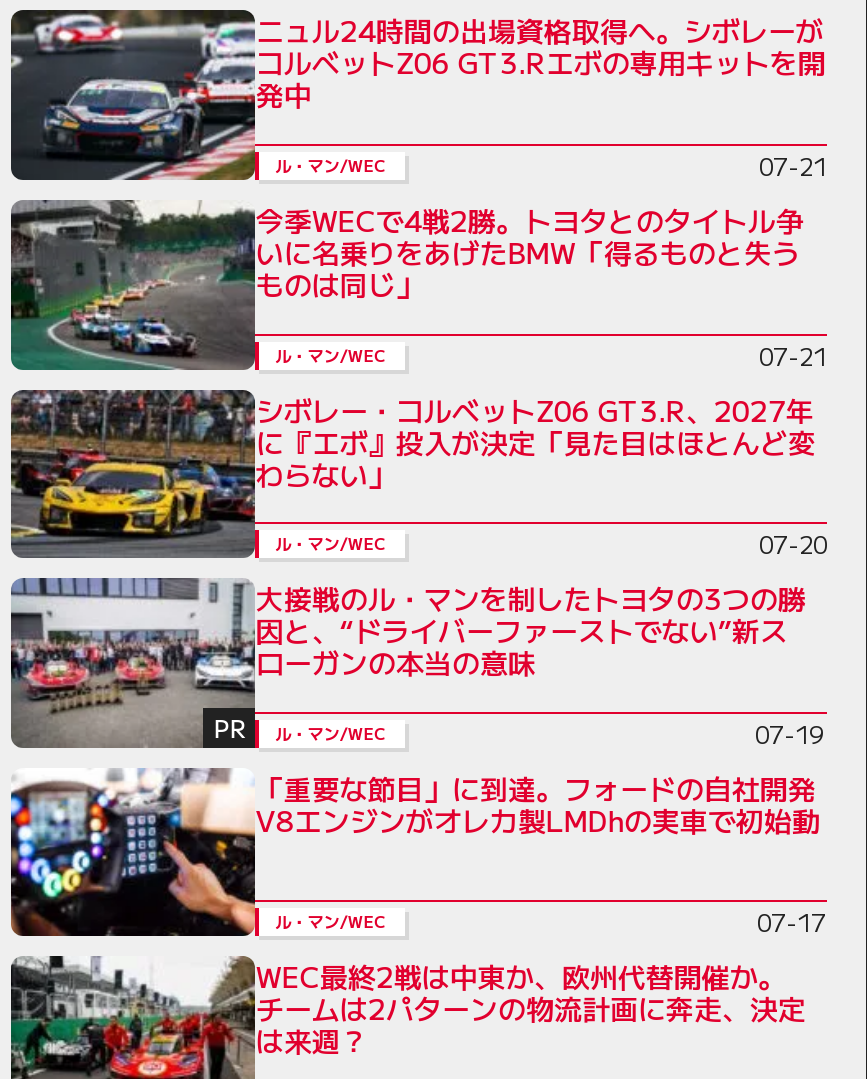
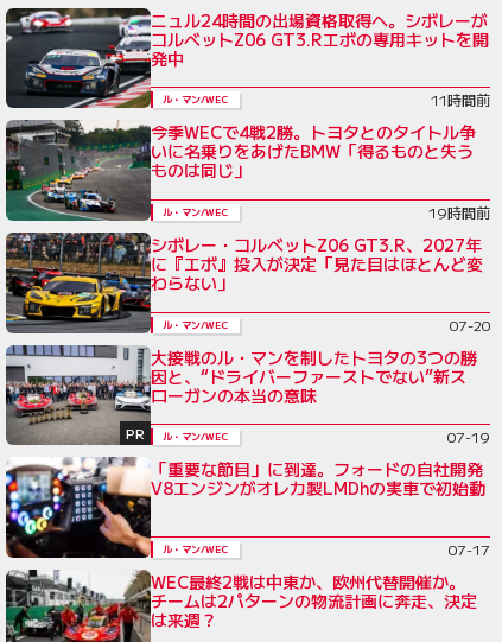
[759,148,827,182] 07-21 -> [431,89,490,110] 11時間前
[759,337,827,371] 07-21 -> [428,202,490,222] 19時間前

